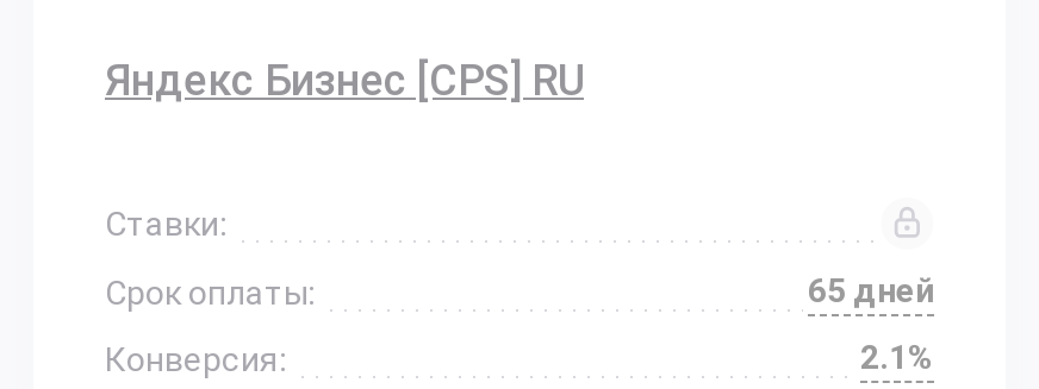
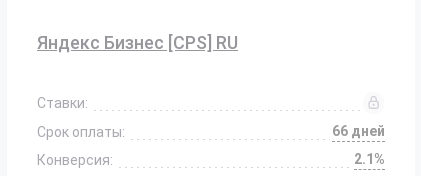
[808,271,934,309] 65 дней -> [332,123,385,139] 66 дней

